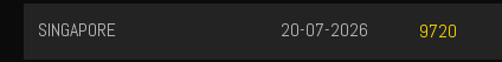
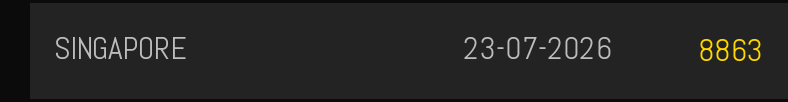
[280,19,368,43] 20-07-2026 -> [463,30,611,70] 23-07-2026
[419,20,457,43] 9720 -> [699,31,763,71] 8863

